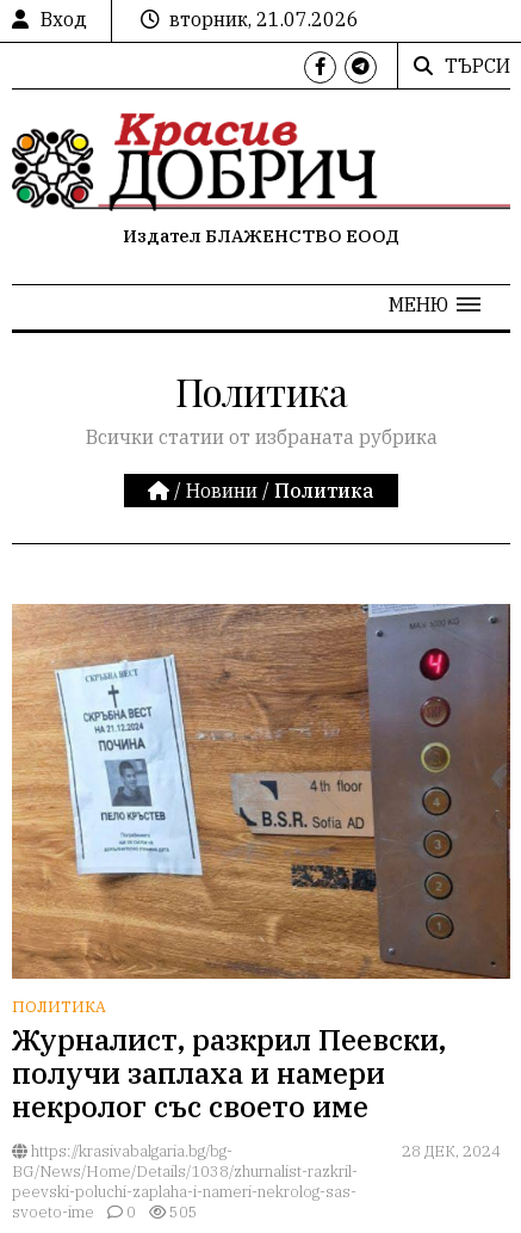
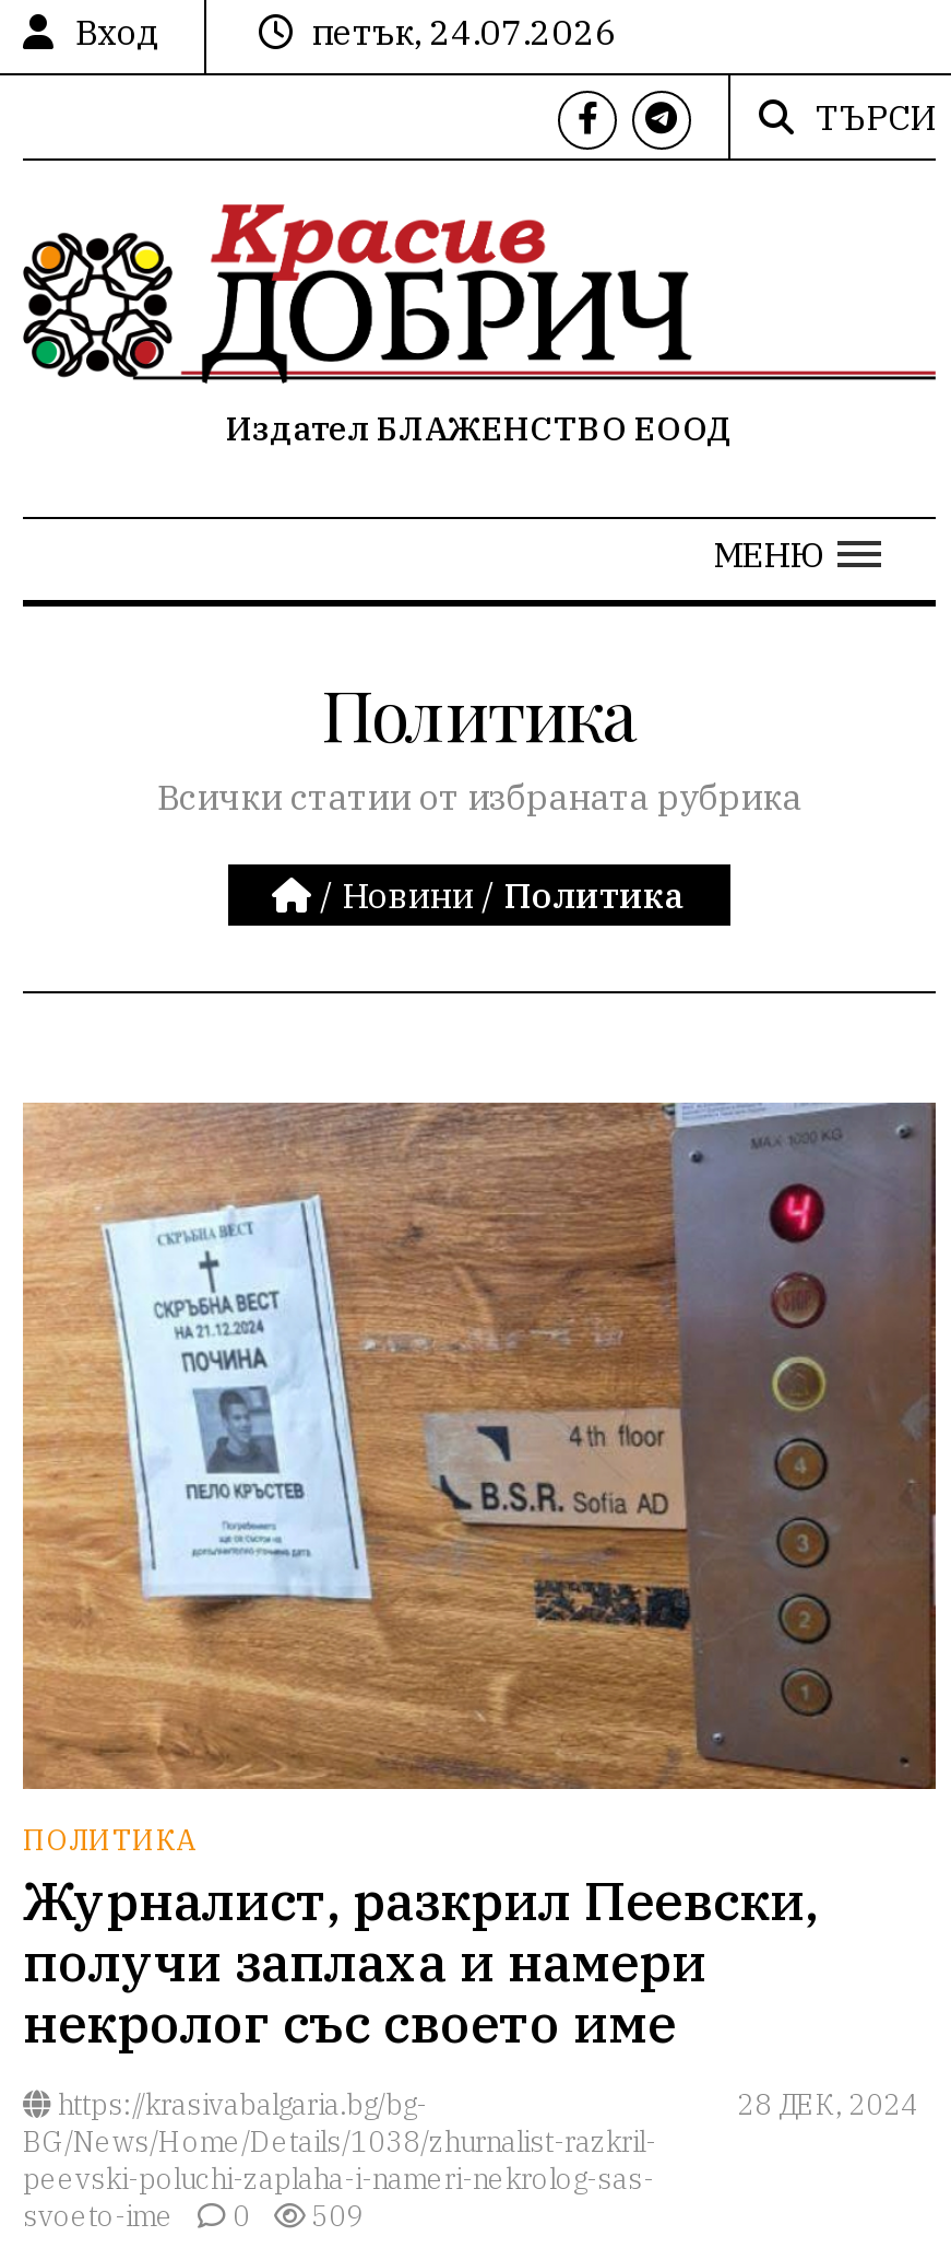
[169,7,359,31] вторник, 21.07.2026 -> [311,10,617,54] петък, 24.07.2026
[12,1202,198,1222] svoeto-ime 0 505 -> [23,2197,364,2234] svoeto-ime 0 509

